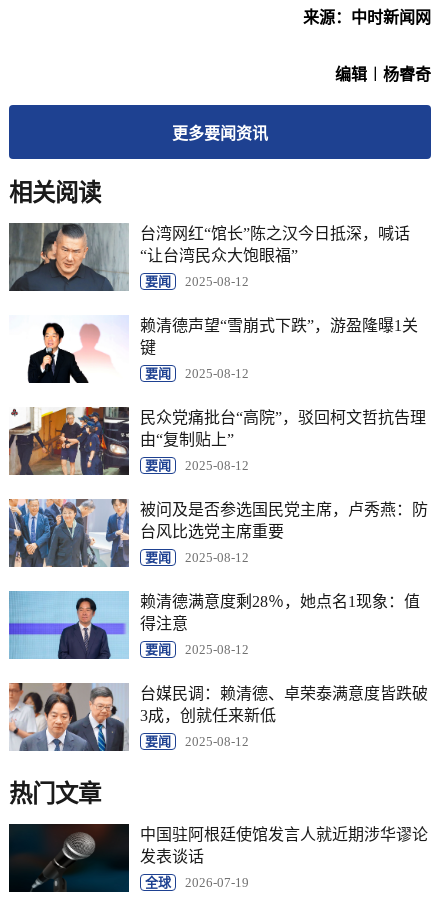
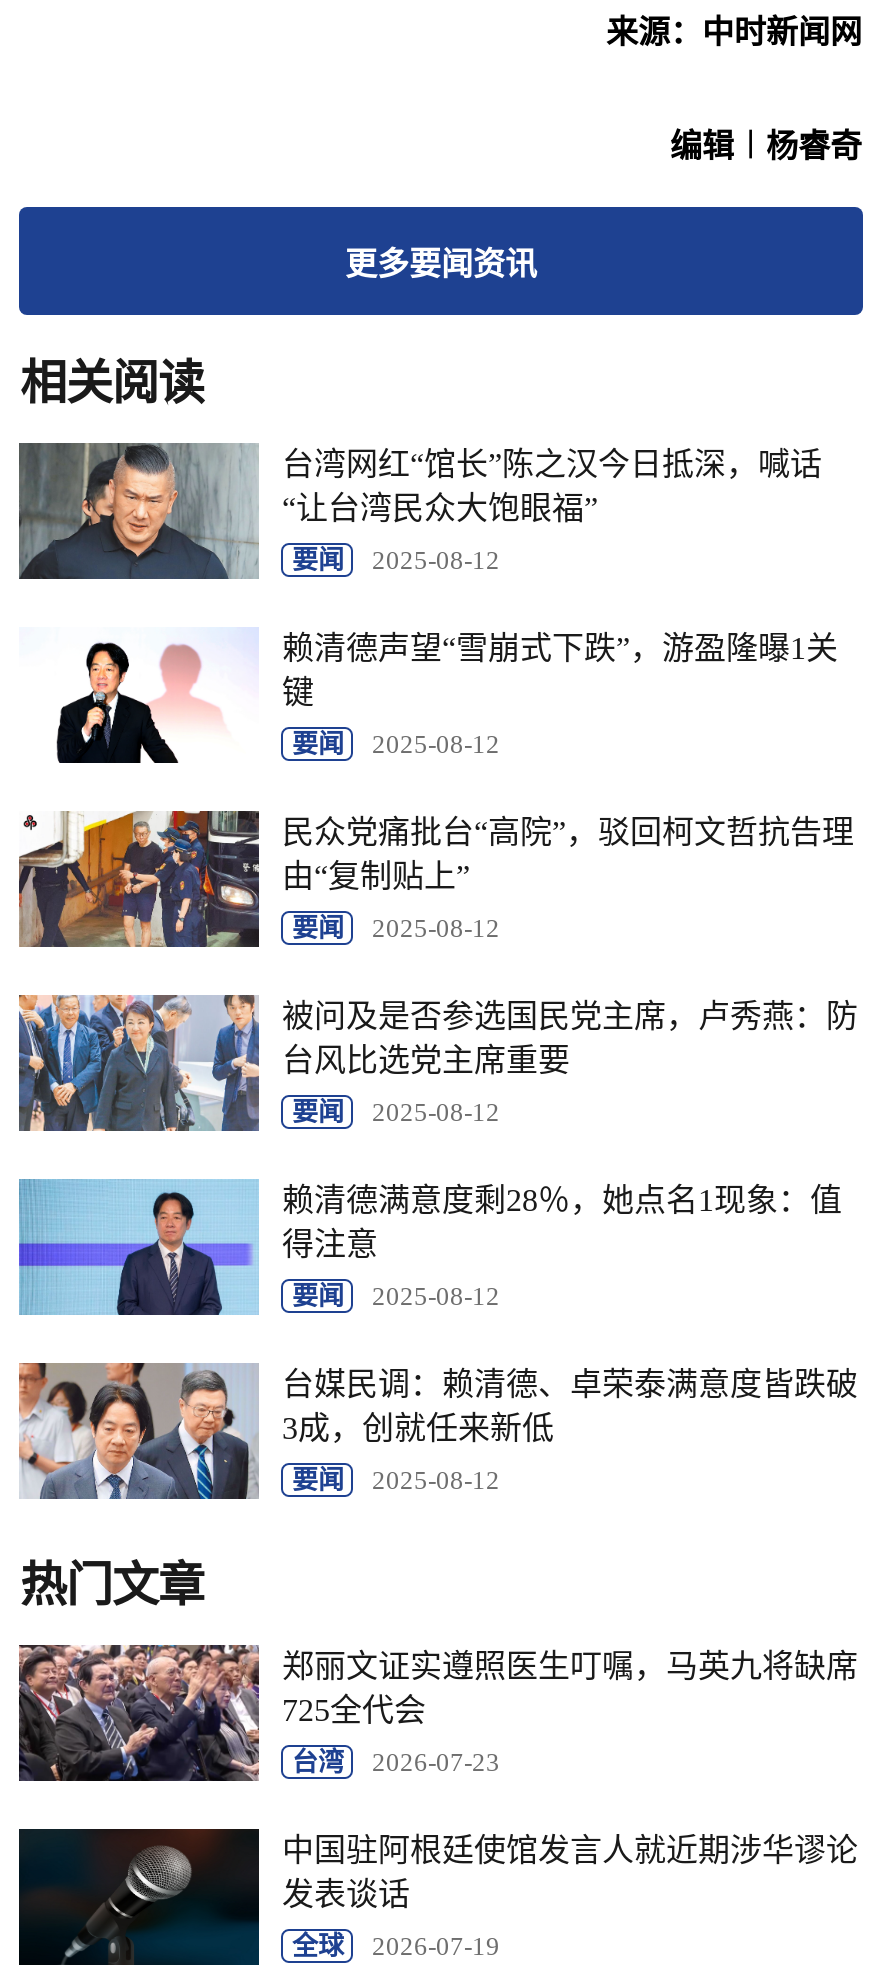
none -> [17,1643,858,1783] [image] | 郑丽文证实遵照医生叮嘱，马英九将缺席 | 725全代会 | 台湾 | 2026-07-23

